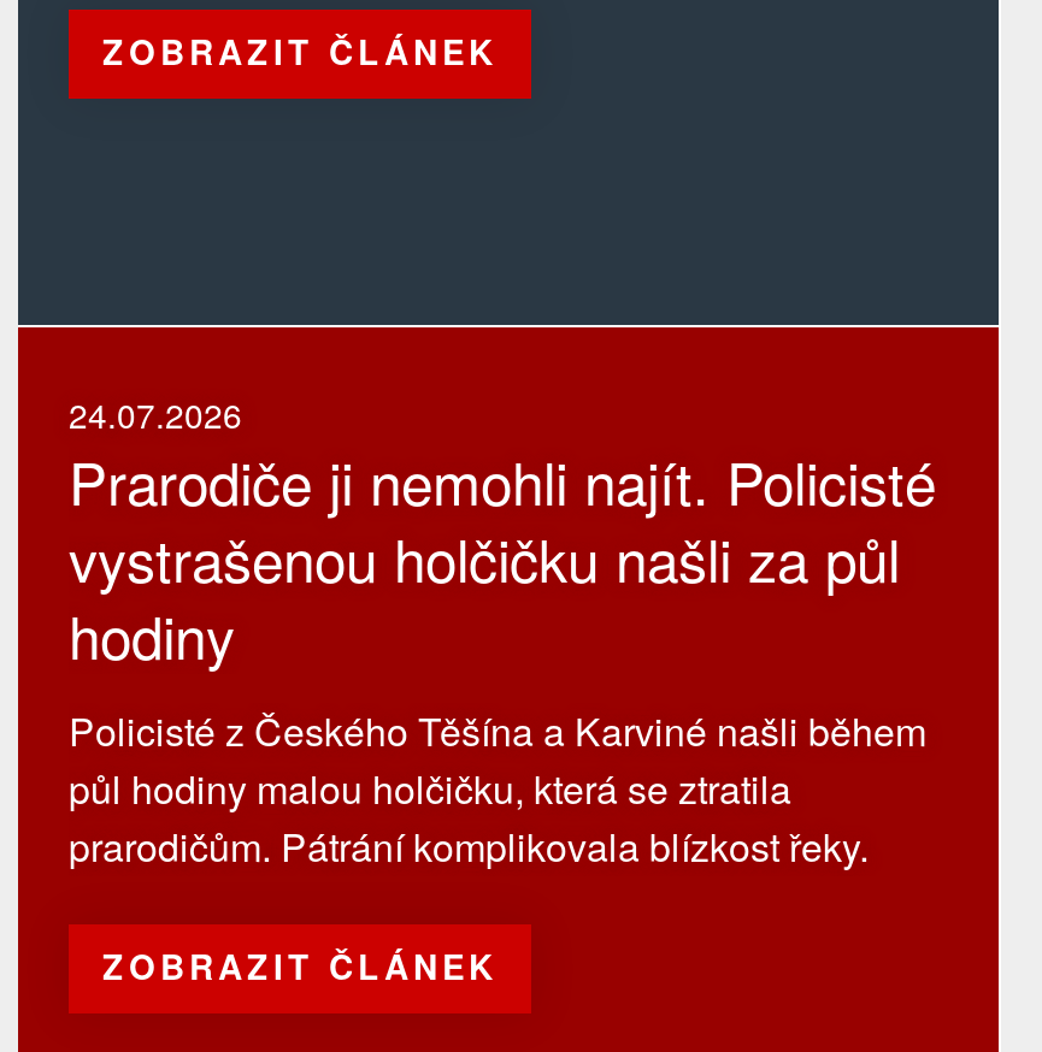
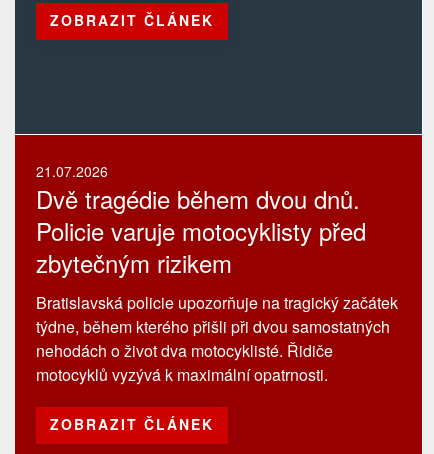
[69,391,936,875] 24.07.2026 | Prarodiče ji nemohli najít. Policisté | vystrašenou holčičku našli za půl | hodiny | Policisté z Českého Těšína a Karviné našli během | půl hodiny malou holčičku, která se ztratila | prarodičům. Pátrání komplikovala blízkost řeky. -> [36,161,398,386] 21.07.2026 | Dvě tragédie během dvou dnů. | Policie varuje motocyklisty před | zbytečným rizikem | Bratislavská policie upozorňuje na tragický začátek | týdne, během kterého přišli při dvou samostatných | nehodách o život dva motocyklisté. Řidiče | motocyklů vyzývá k maximální opatrnosti.

